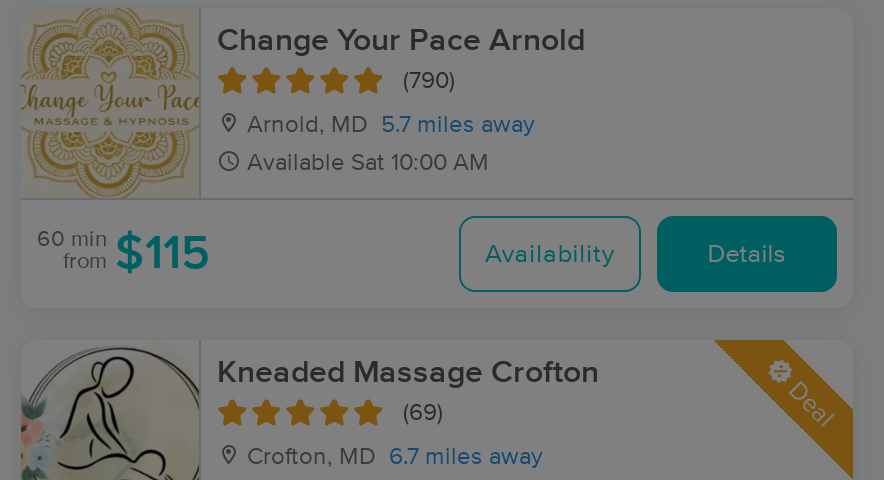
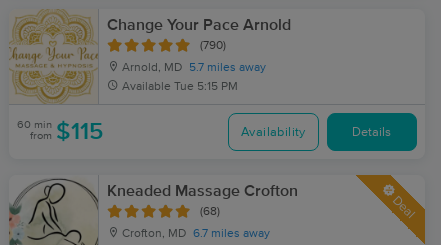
[247,152,489,176] Available Sat 10:00 AM -> [122,81,238,93] Available Tue 5:15 PM
[403,402,443,424] (69) -> [200,206,220,217] (68)

